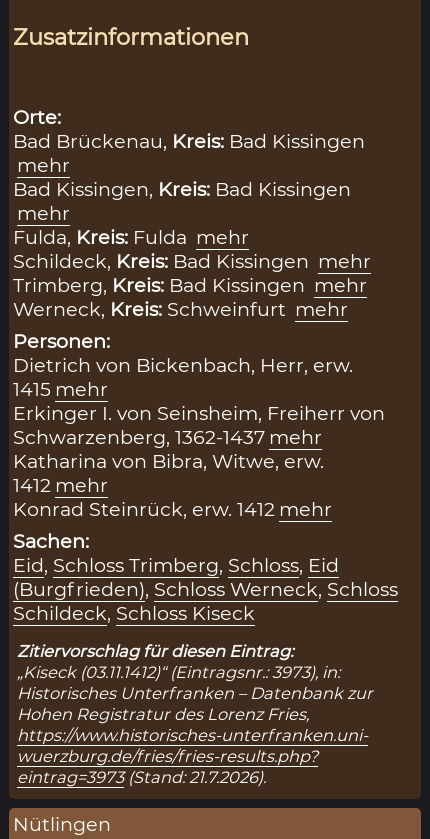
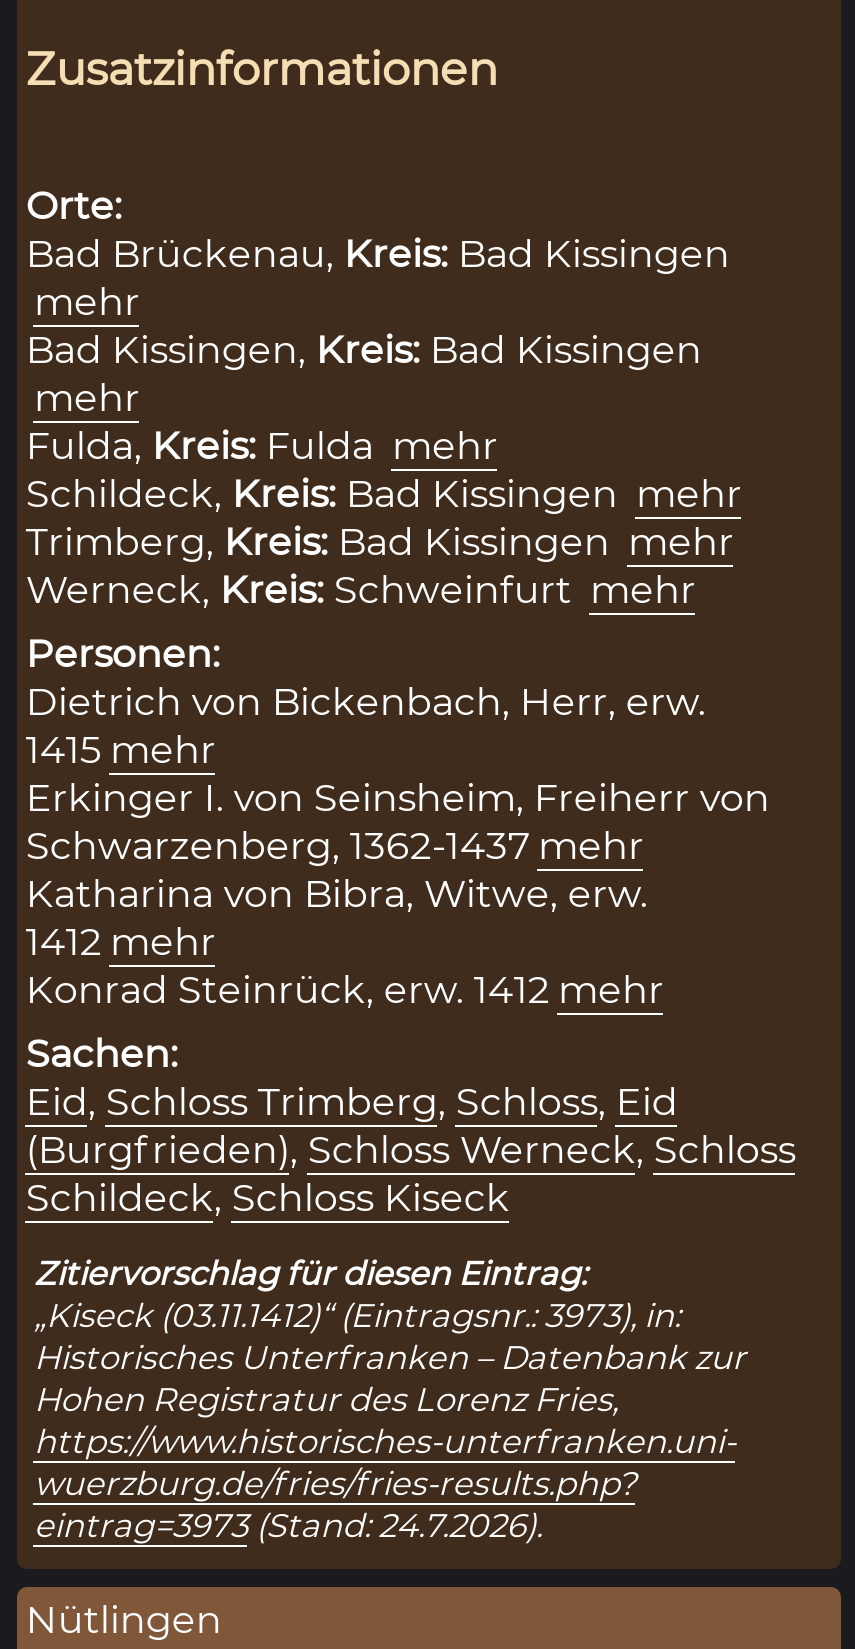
[17,767,266,787] eintrag=3973(Stand: 21.7.2026). -> [34,1505,542,1545] eintrag=3973(Stand: 24.7.2026).

